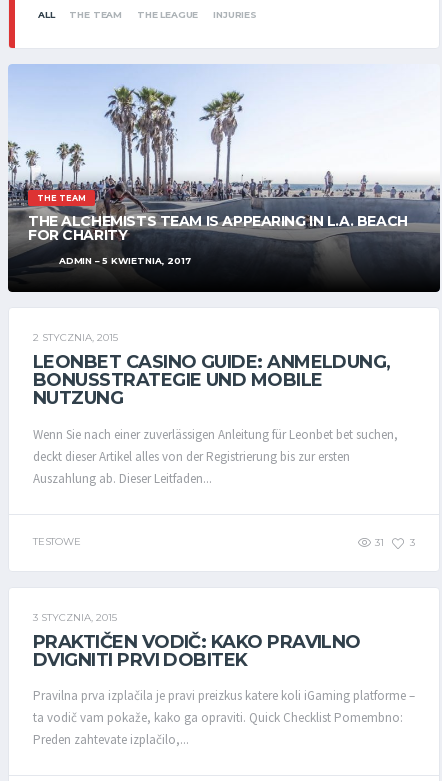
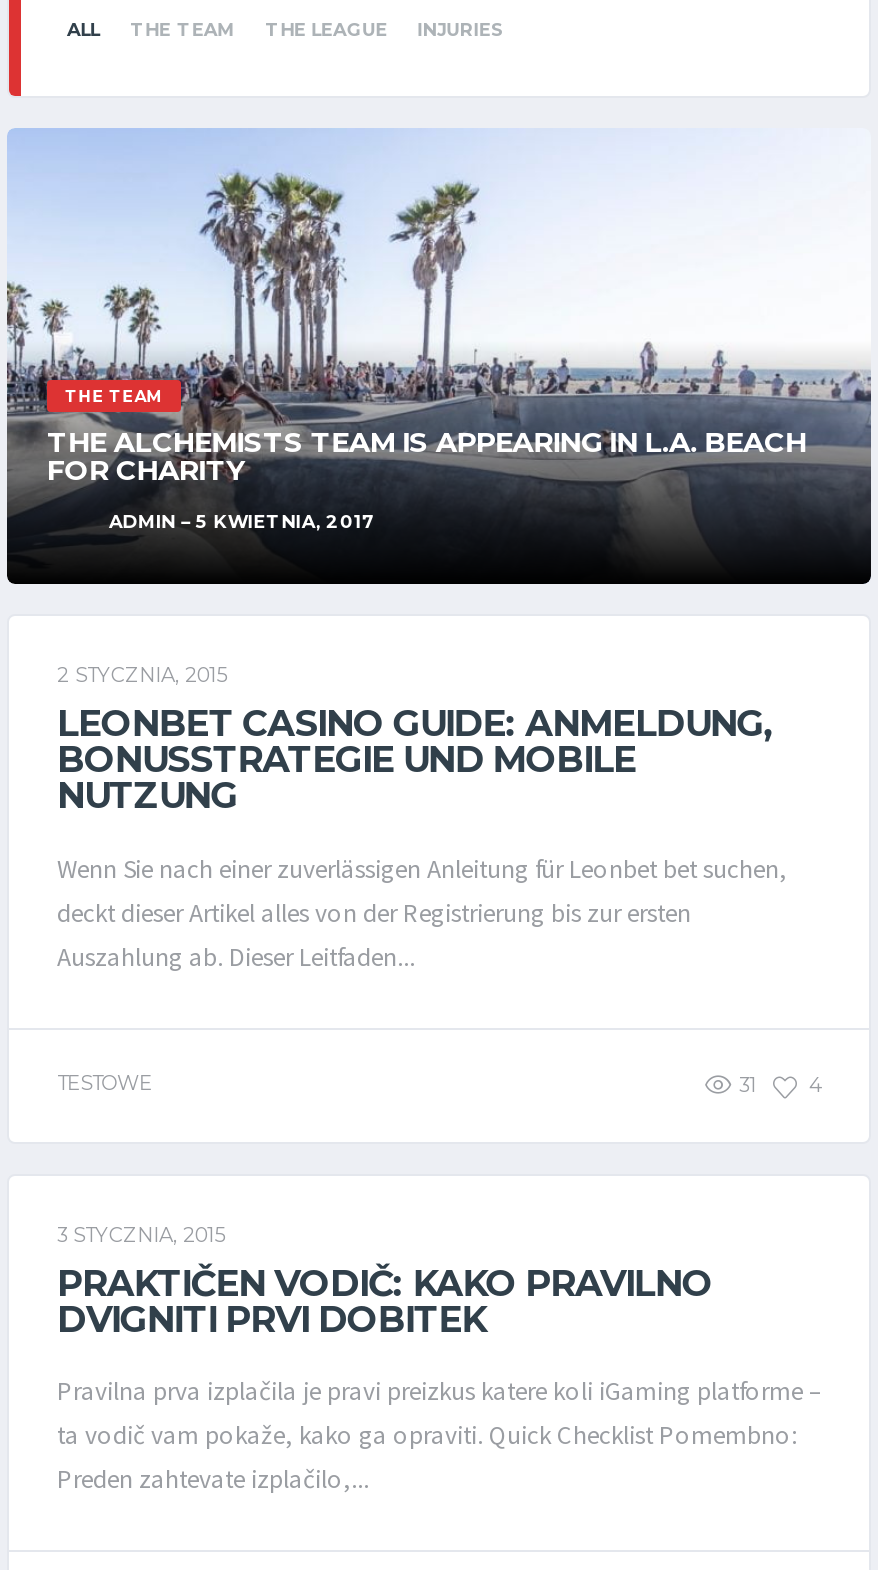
[375,536,415,549] 31 3 -> [739,1072,821,1098] 31 4

